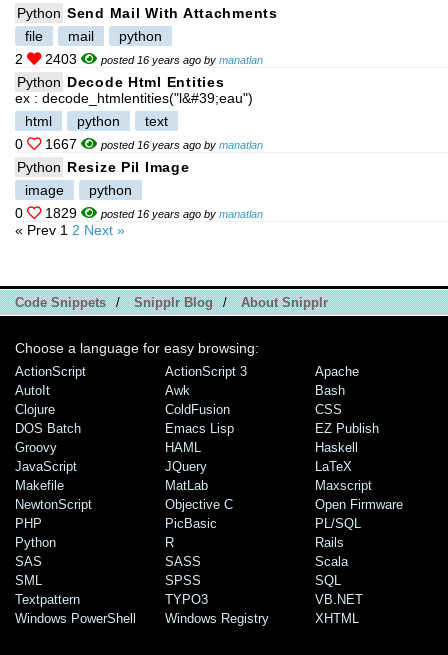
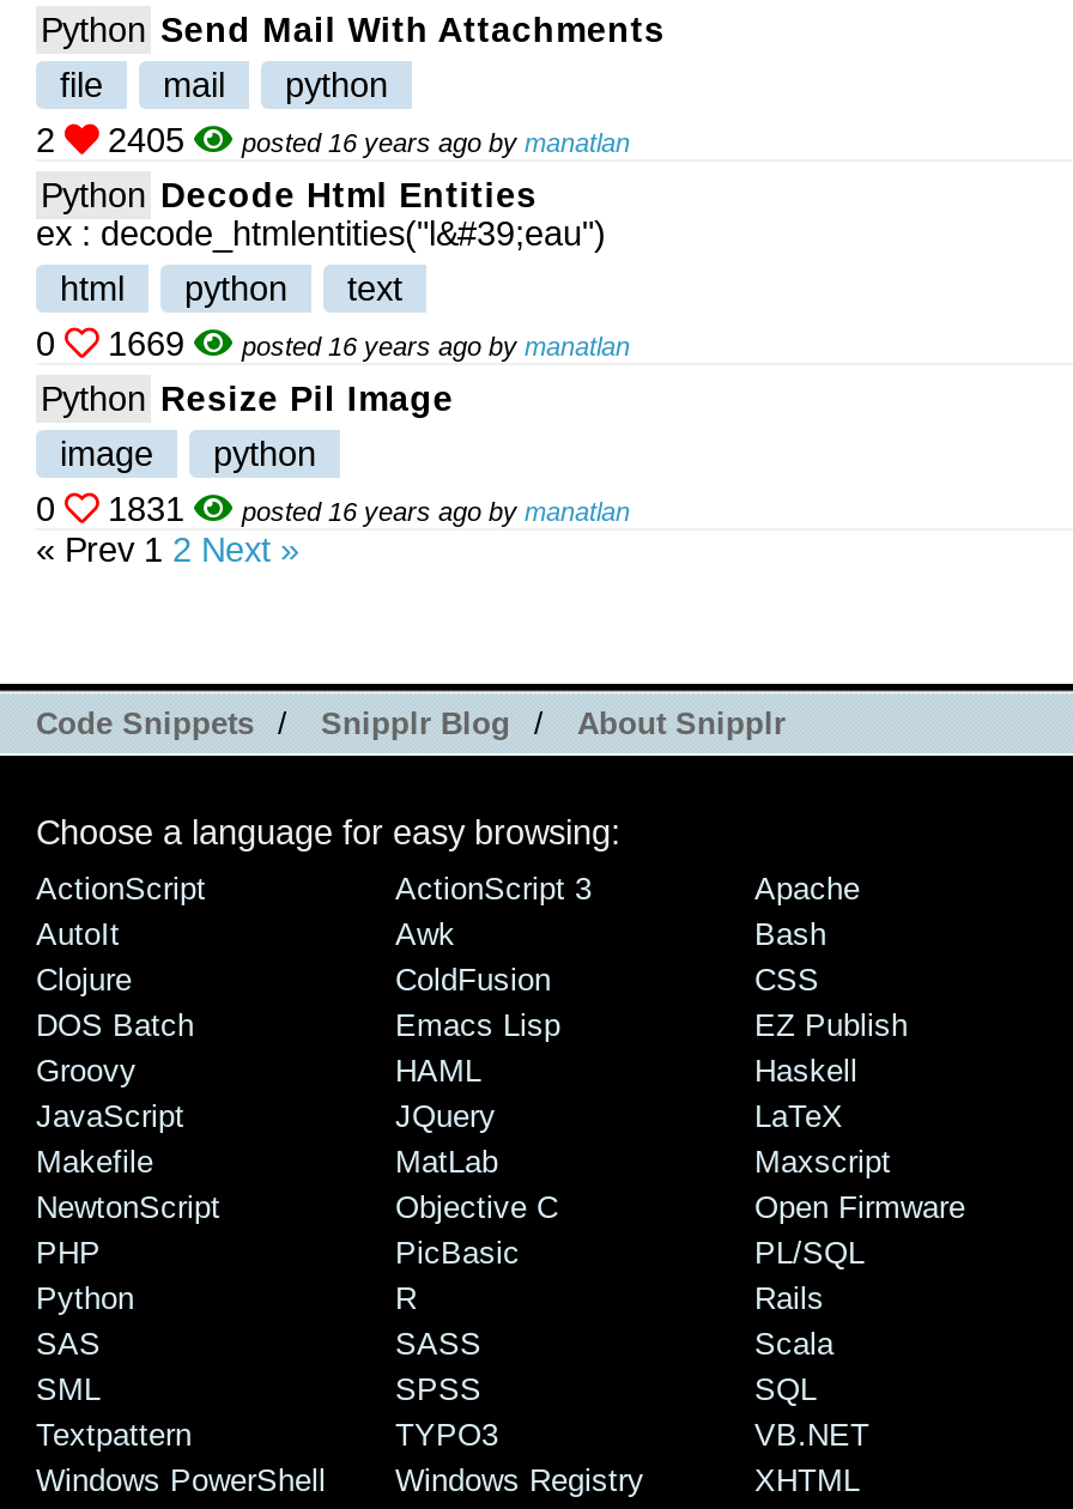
[15,51,263,67] 2 2403 posted 16 years ago by manatlan -> [36,120,630,158] 2 2405 posted 16 years ago by manatlan
[15,136,263,152] 0 1667 posted 16 years ago by manatlan -> [36,324,630,362] 0 1669 posted 16 years ago by manatlan
[15,205,263,221] 0 1829 posted 16 years ago by manatlan -> [36,489,630,527] 0 1831 posted 16 years ago by manatlan

